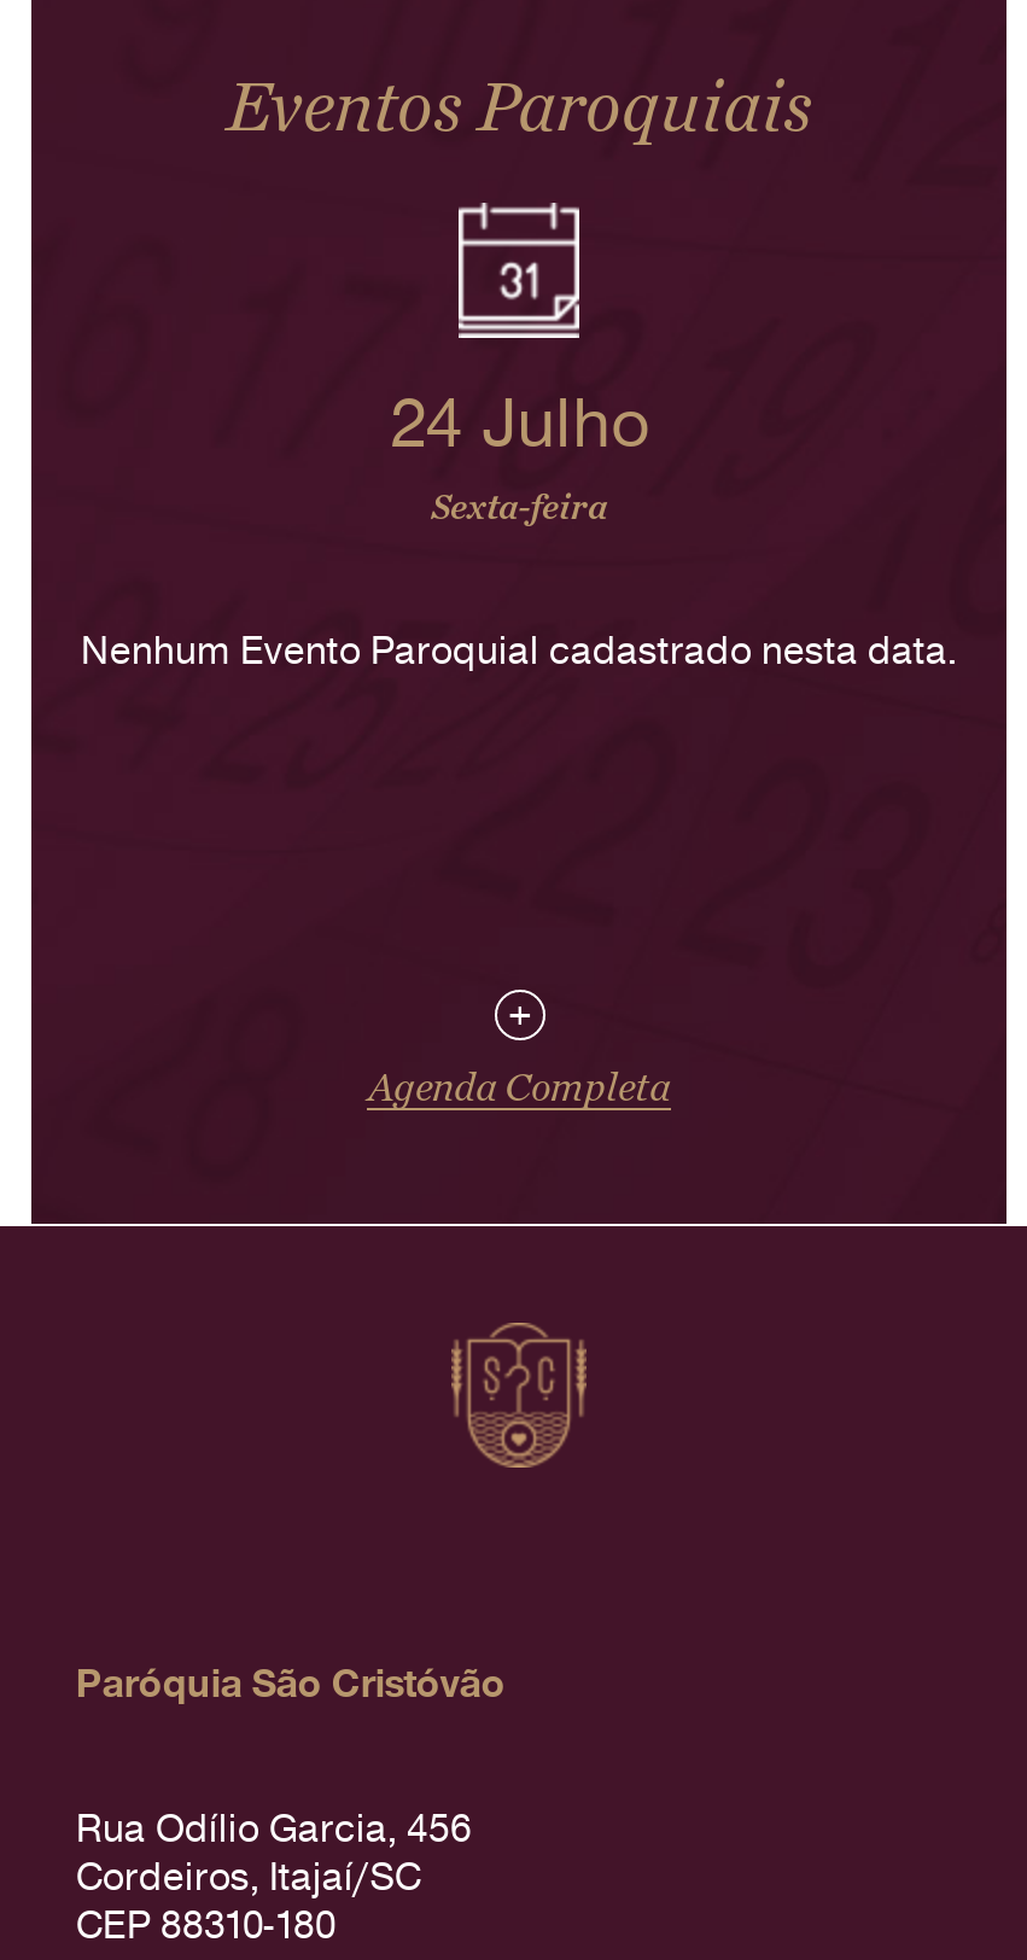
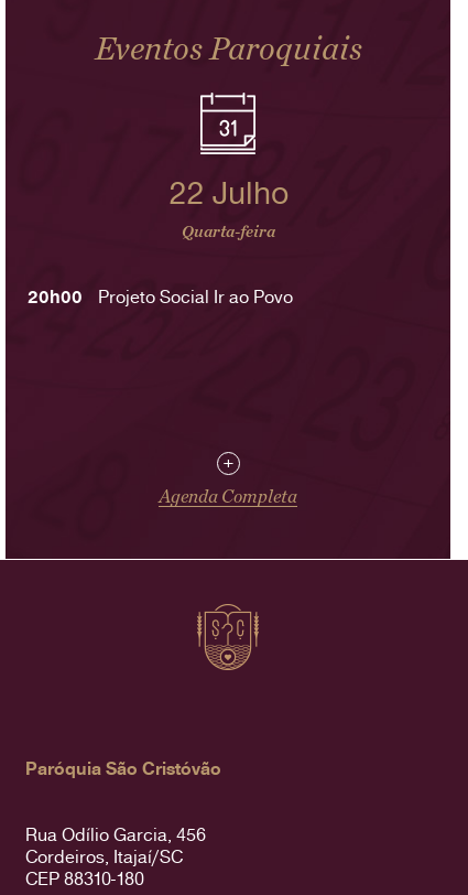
[389,379,649,526] 24 Julho | Sexta-feira -> [168,173,288,240] 22 Julho | Quarta-feira
[81,625,957,676] Nenhum Evento Paroquial cadastrado nesta data. -> [28,285,293,309] 20h00 | Projeto Social Ir ao Povo

